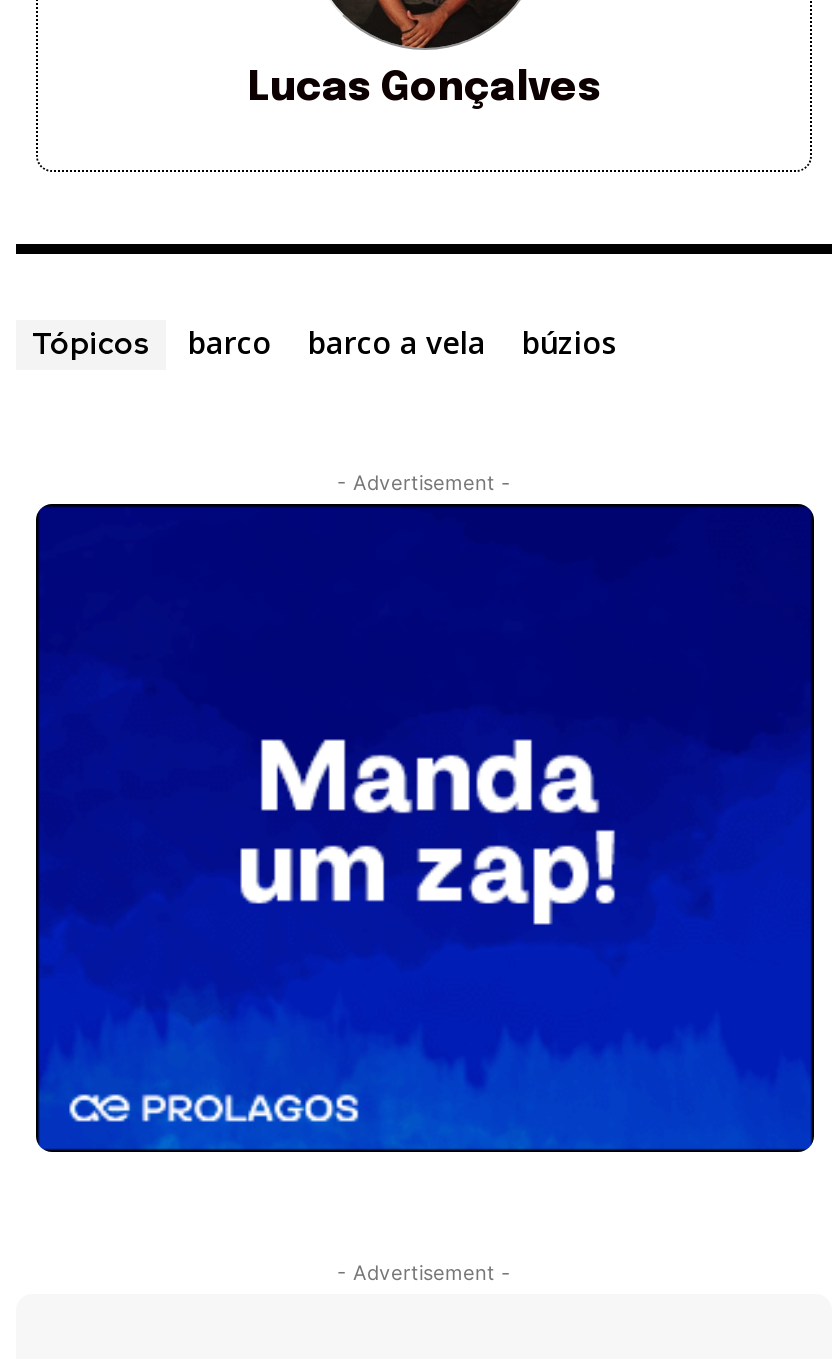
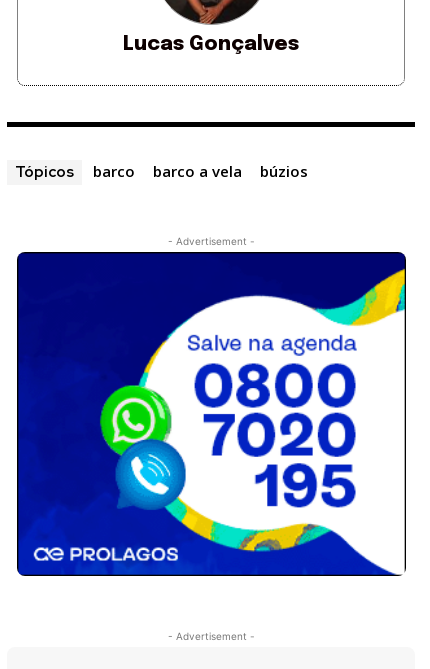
[44,540,814,1152] [image] -> [22,268,406,576] [image]

